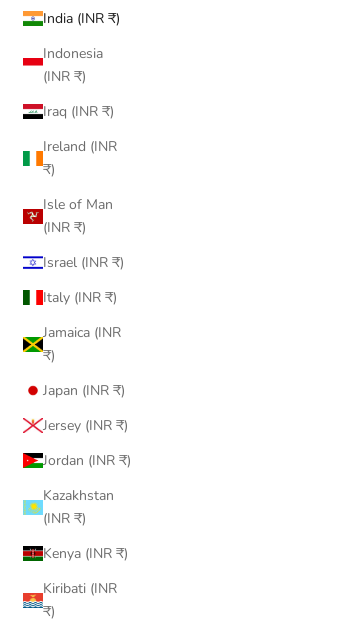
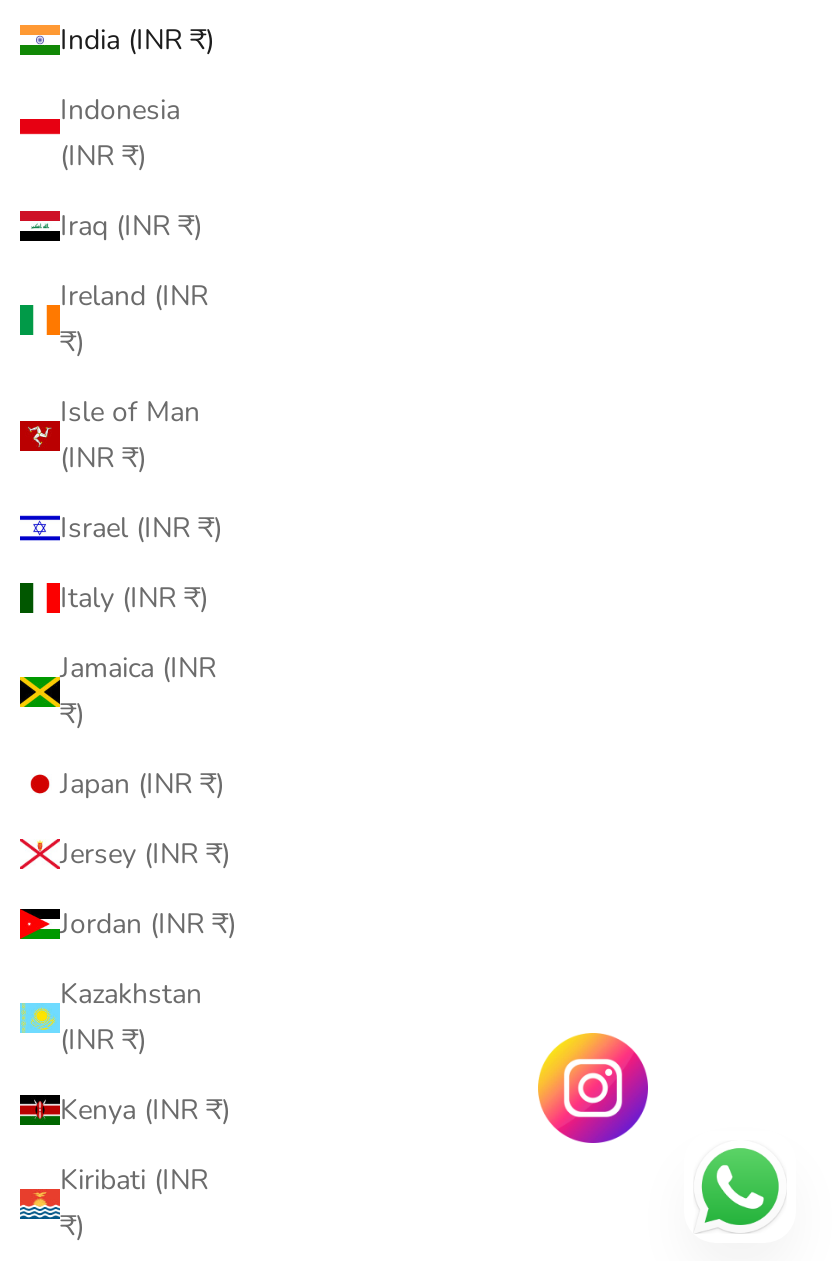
none -> [536,1031,650,1145] [image]
none -> [700,1145,782,1227] [image]

